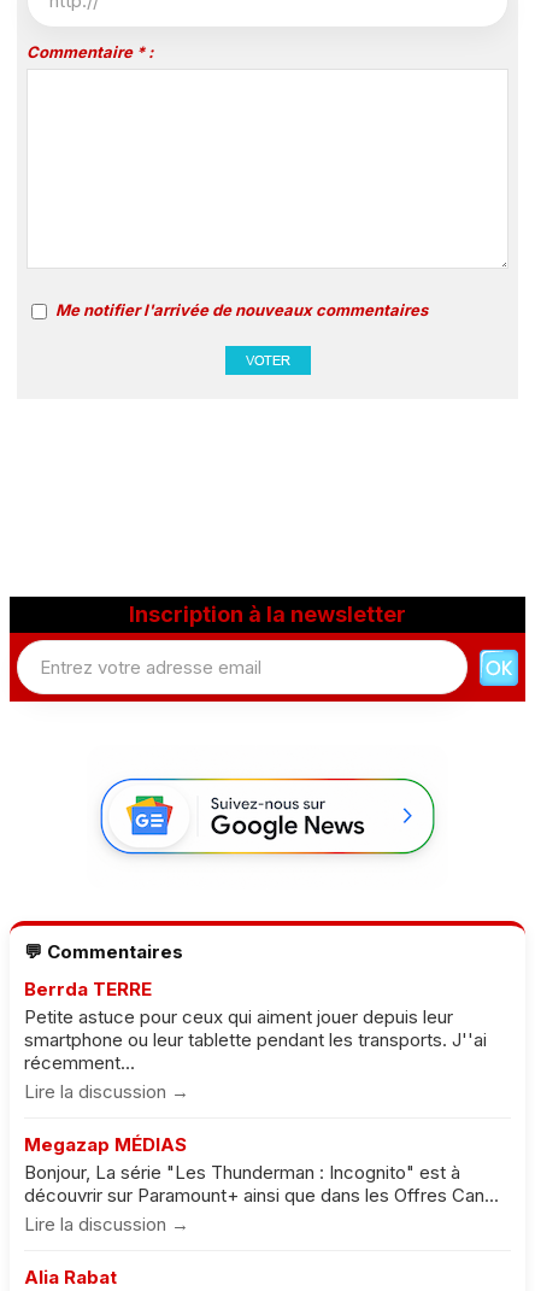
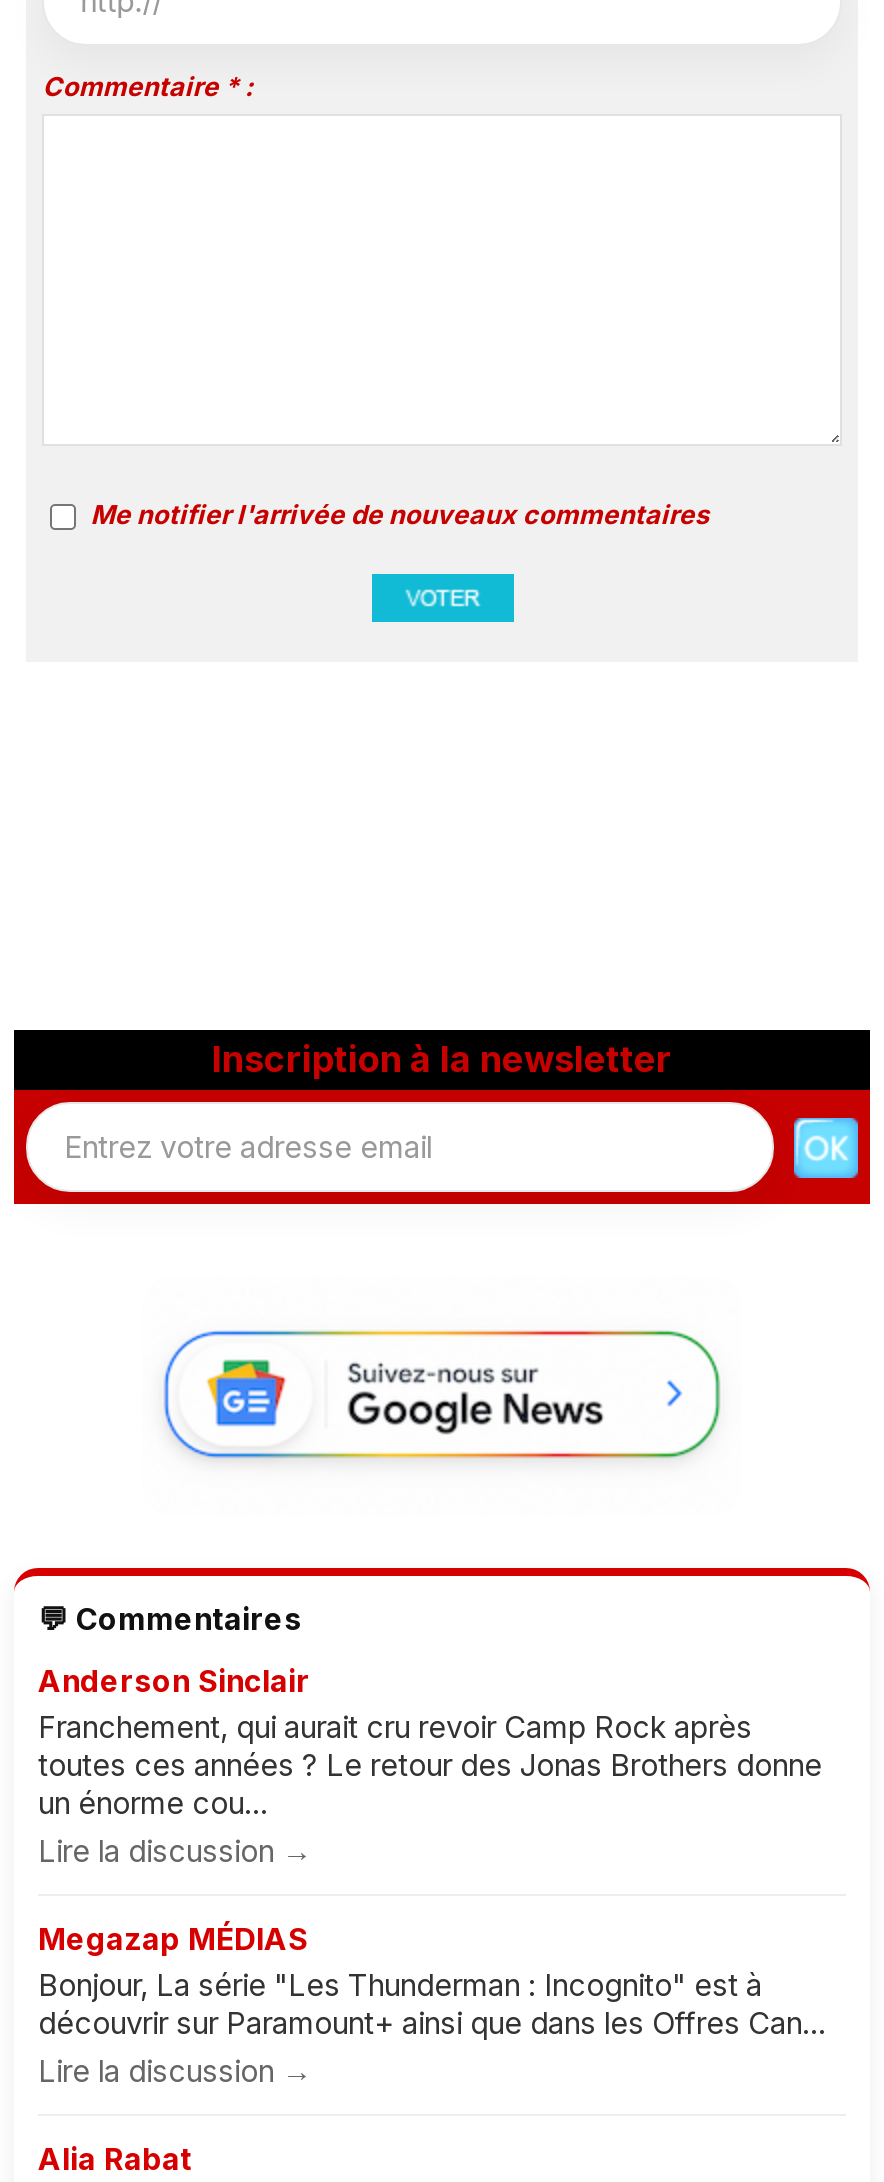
[24,978,487,1074] Berrda TERRE | Petite astuce pour ceux qui aiment jouer depuis leur | smartphone ou leur tablette pendant les transports. J''ai | récemment... -> [38,1662,822,1822] Anderson Sinclair | Franchement, qui aurait cru revoir Camp Rock après | toutes ces années ? Le retour des Jonas Brothers donne | un énorme cou...

